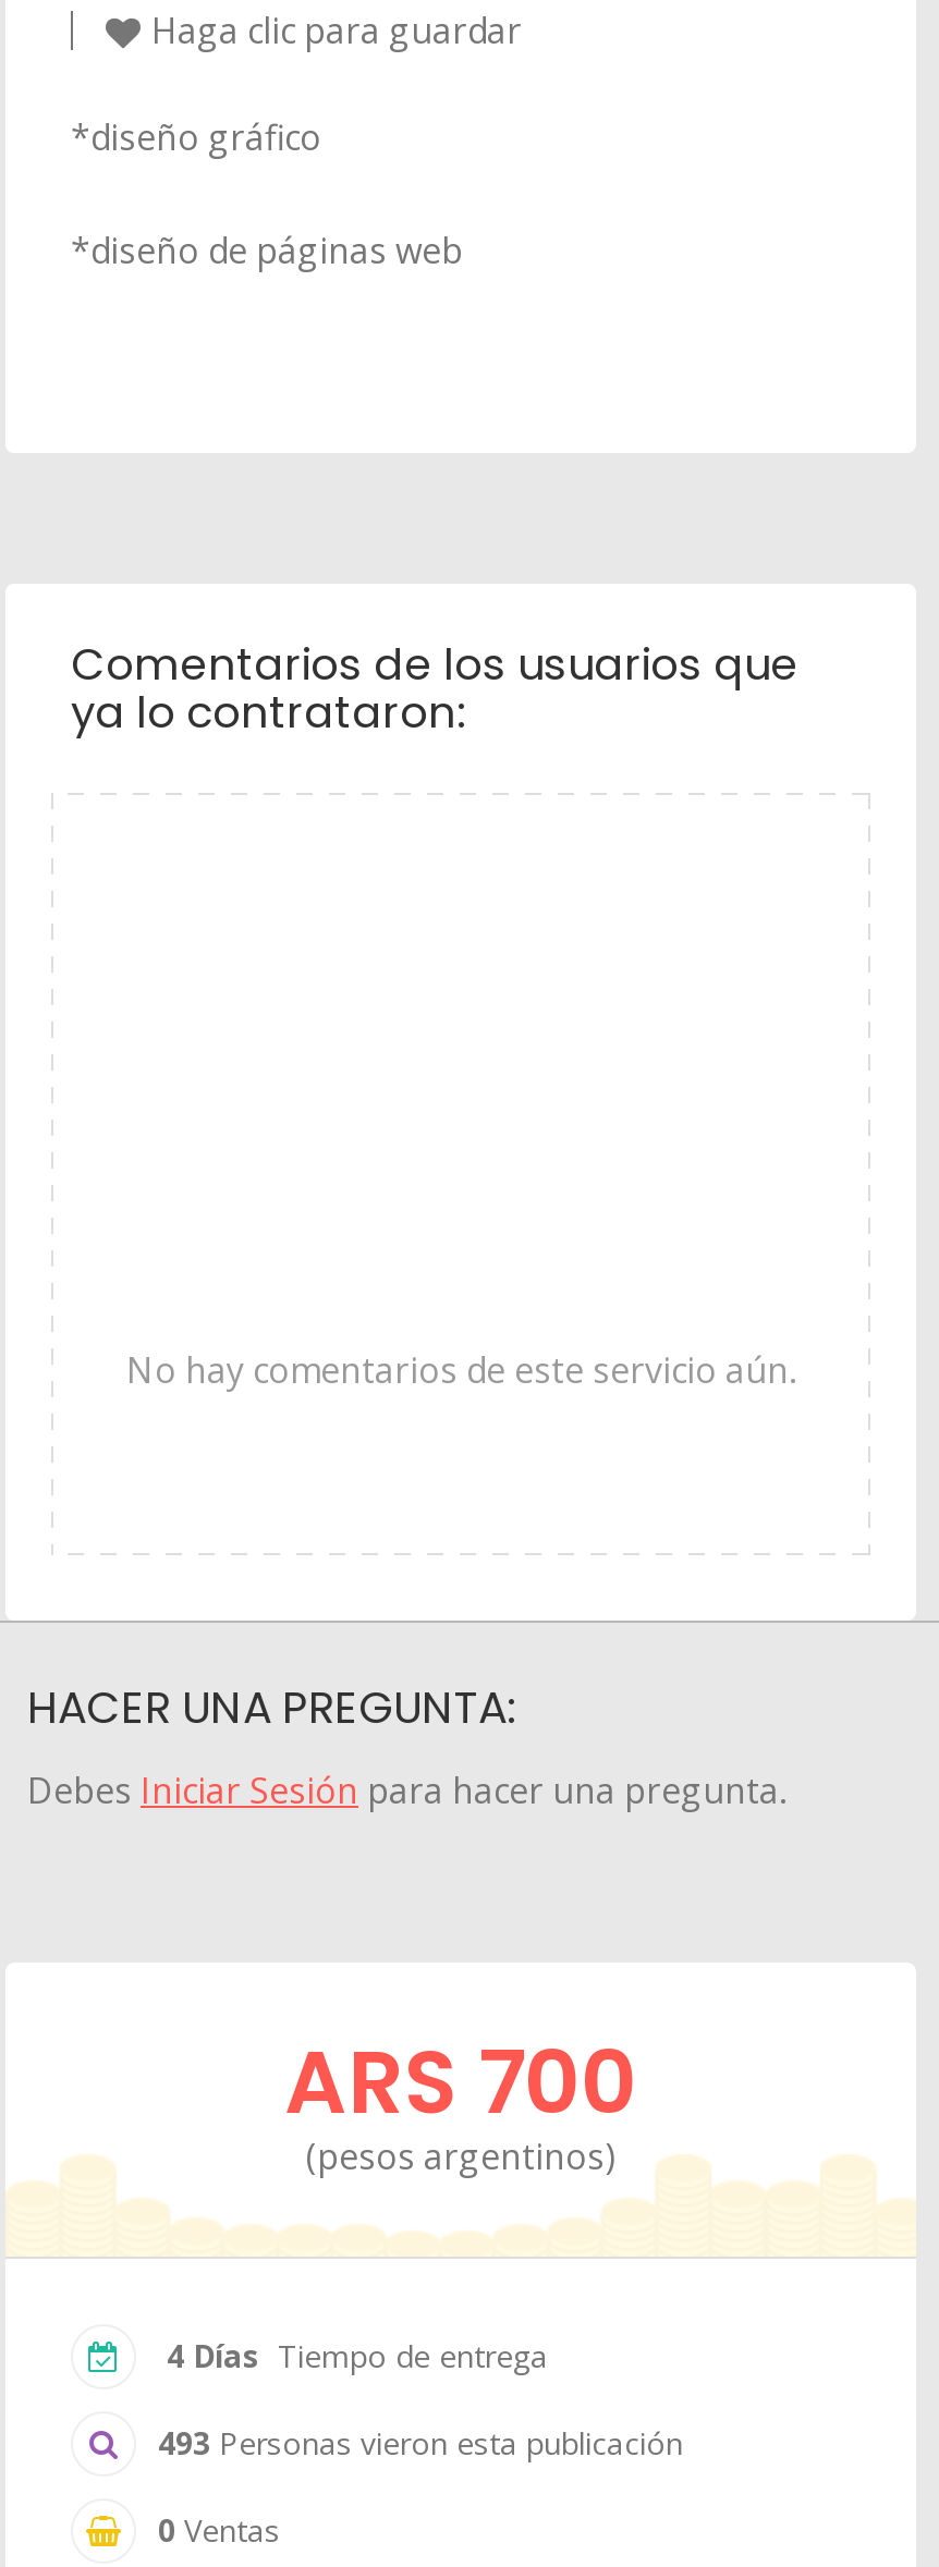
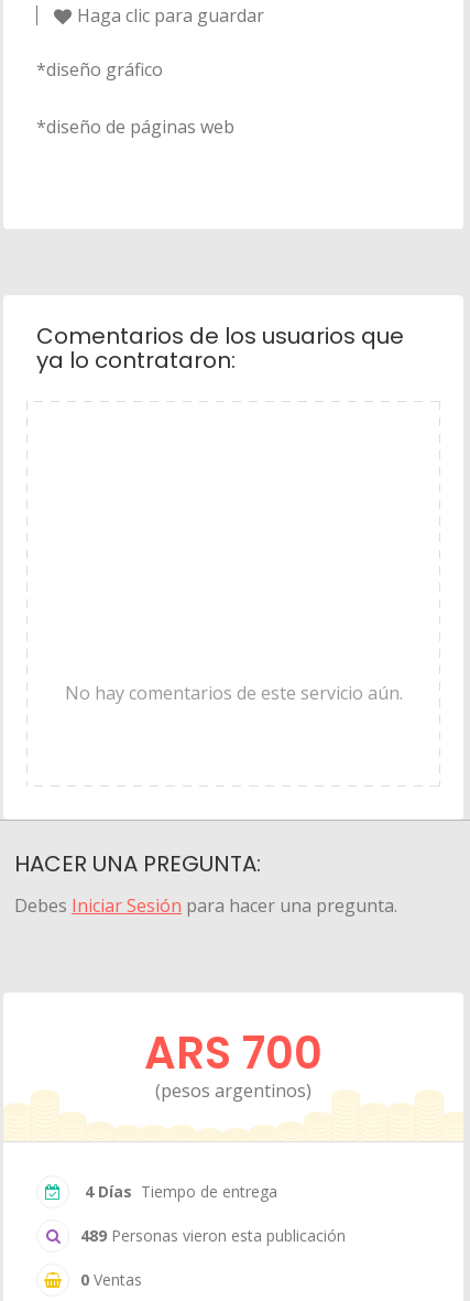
[158,2423,683,2464] 493 Personas vieron esta publicación -> [80,1225,346,1246] 489 Personas vieron esta publicación

